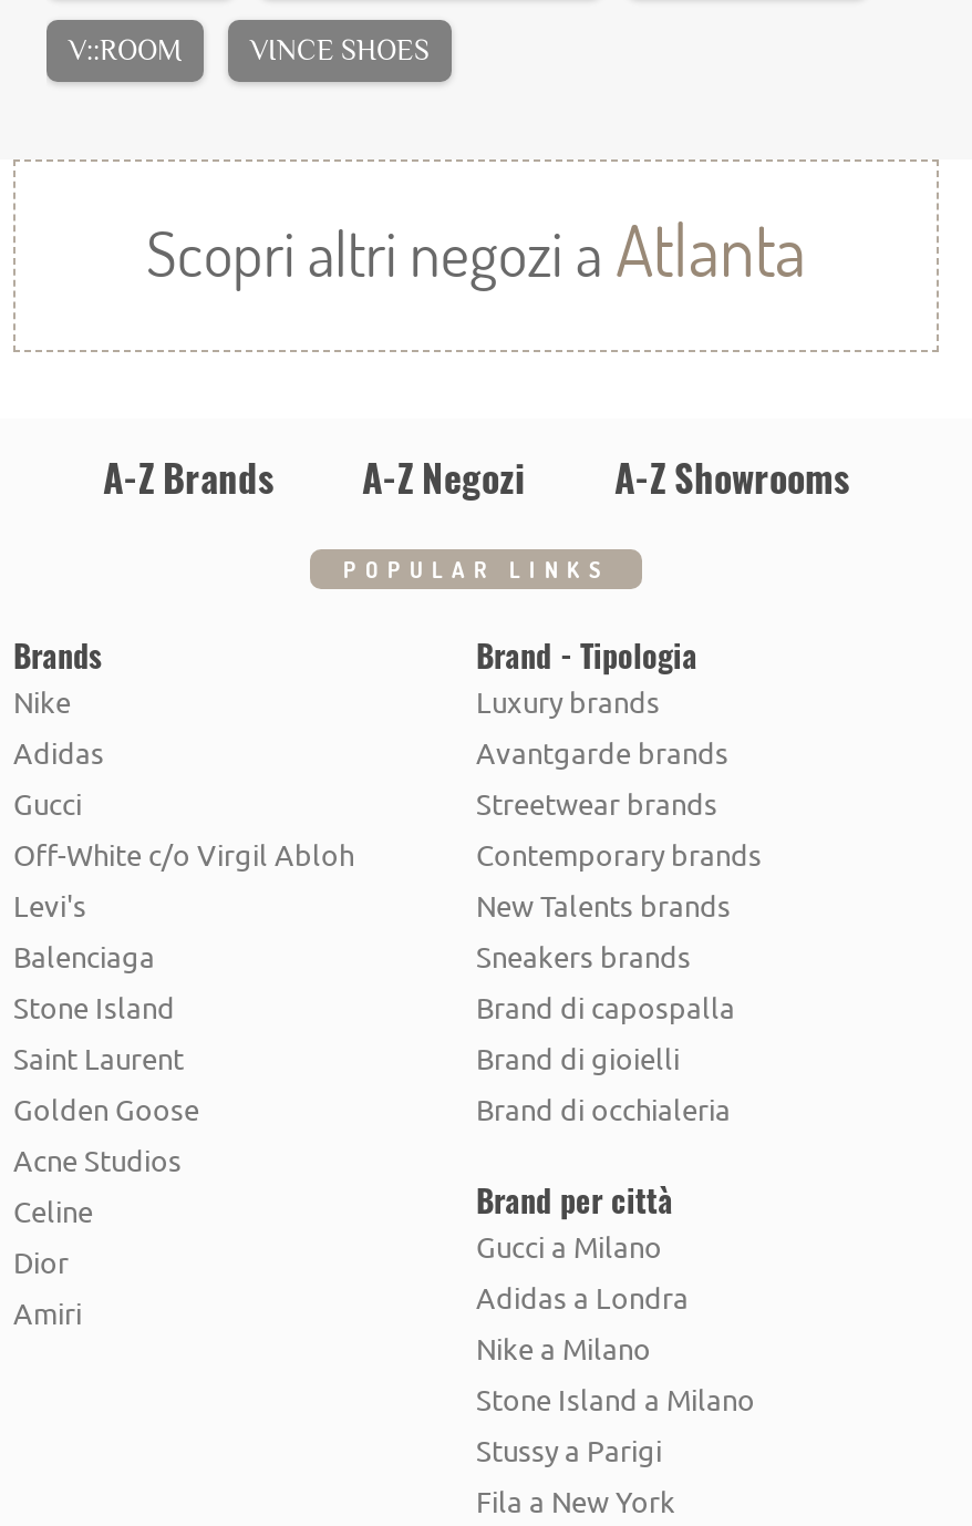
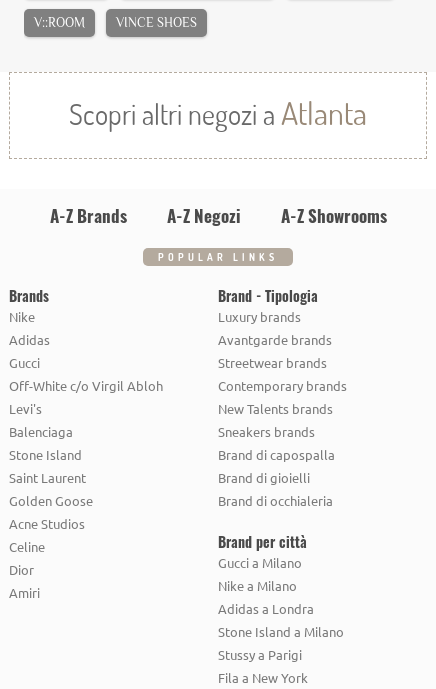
moved [476,1278,689,1315] -> [218,600,314,617]: Adidas a Londra
moved [476,1329,651,1366] -> [218,577,297,594]: Nike a Milano

